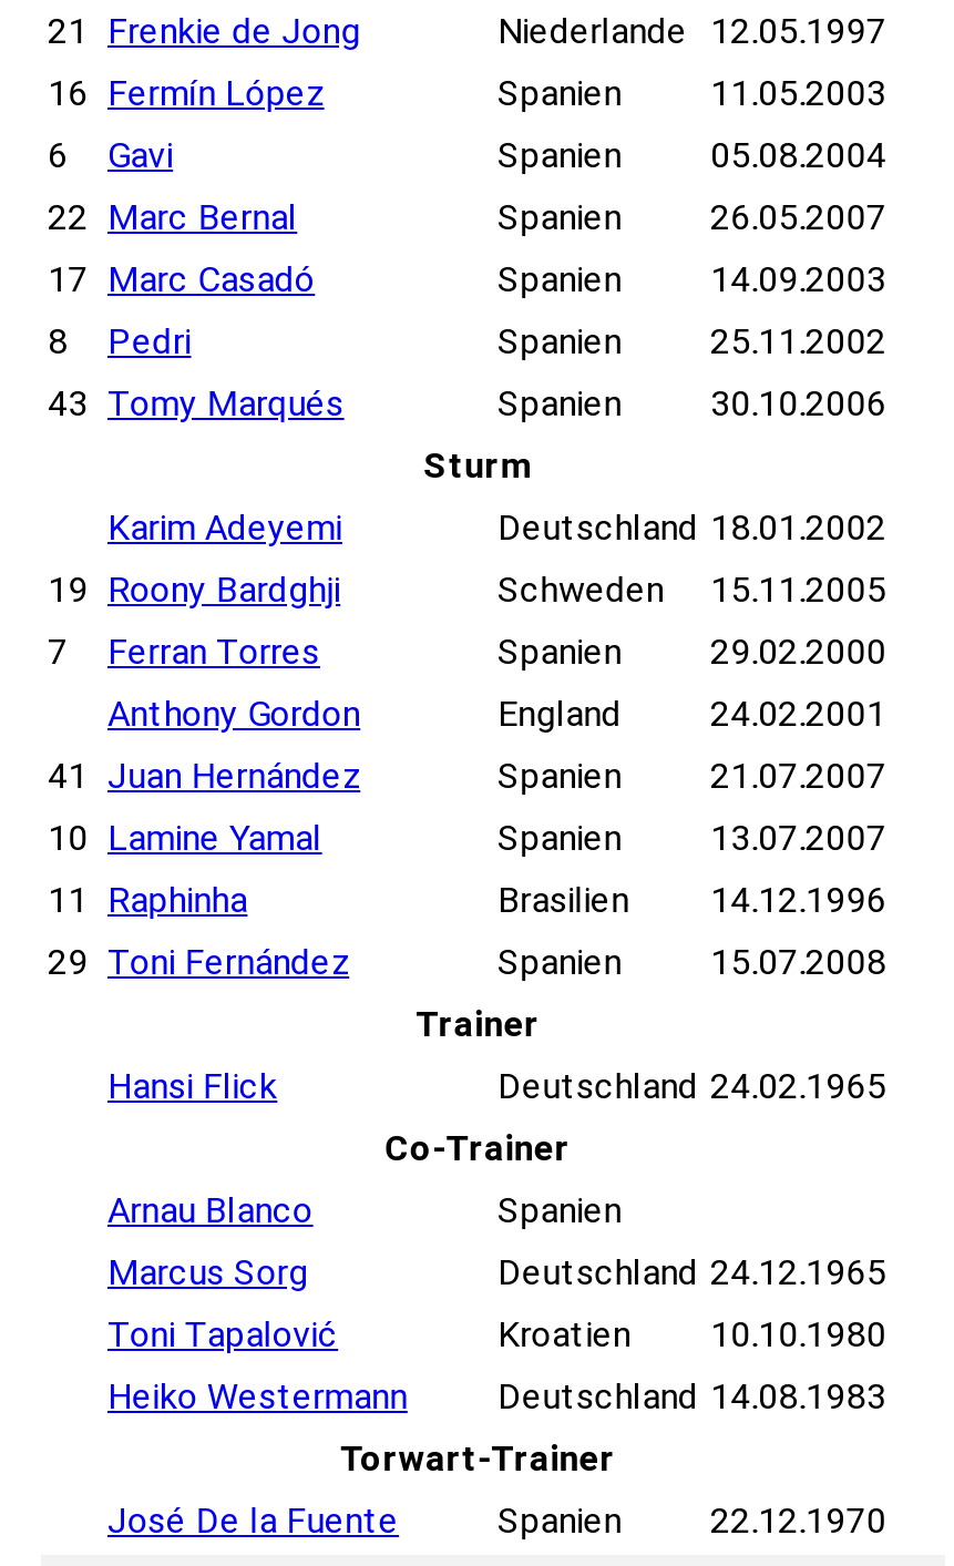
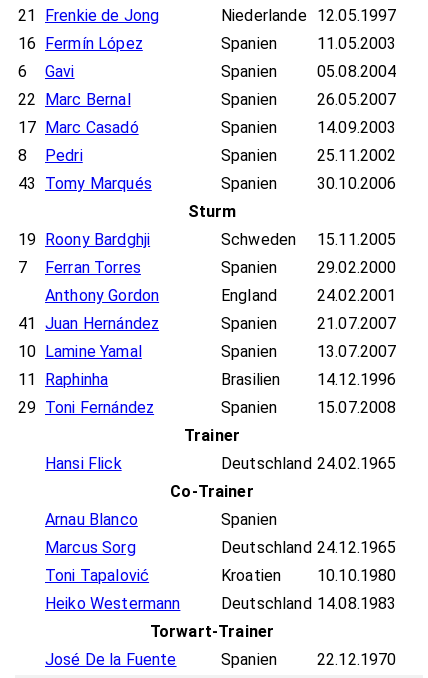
[107,507,886,549] Karim Adeyemi | Deutschland 18.01.2002 -> none

